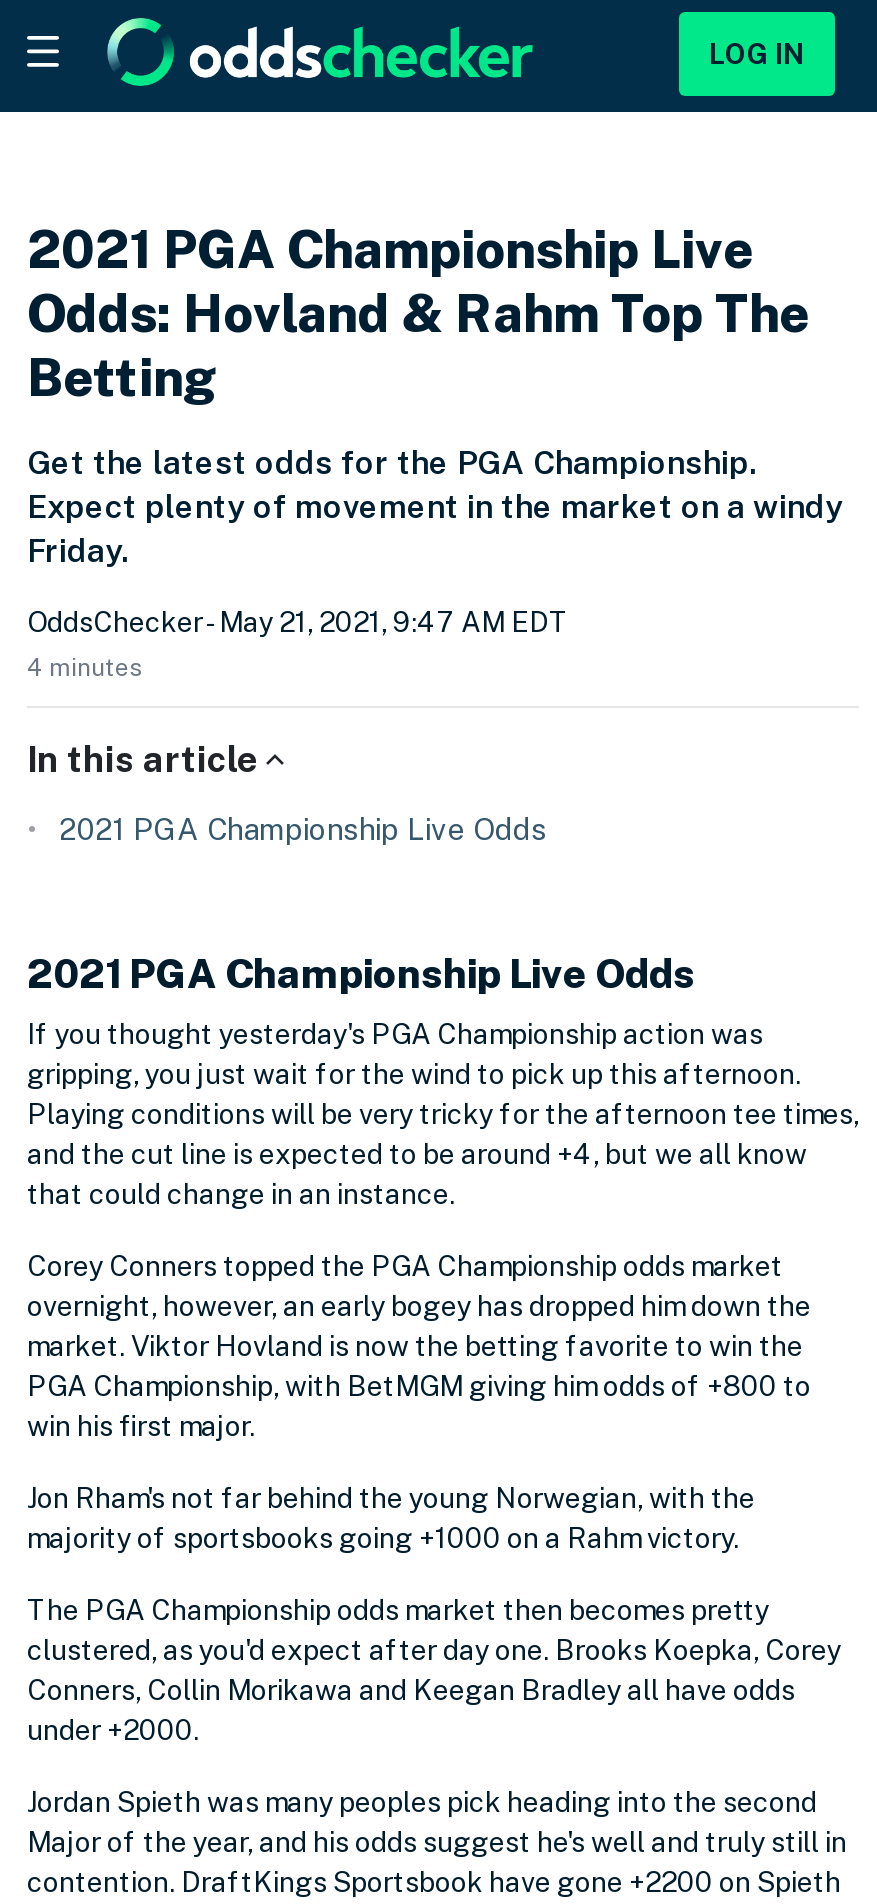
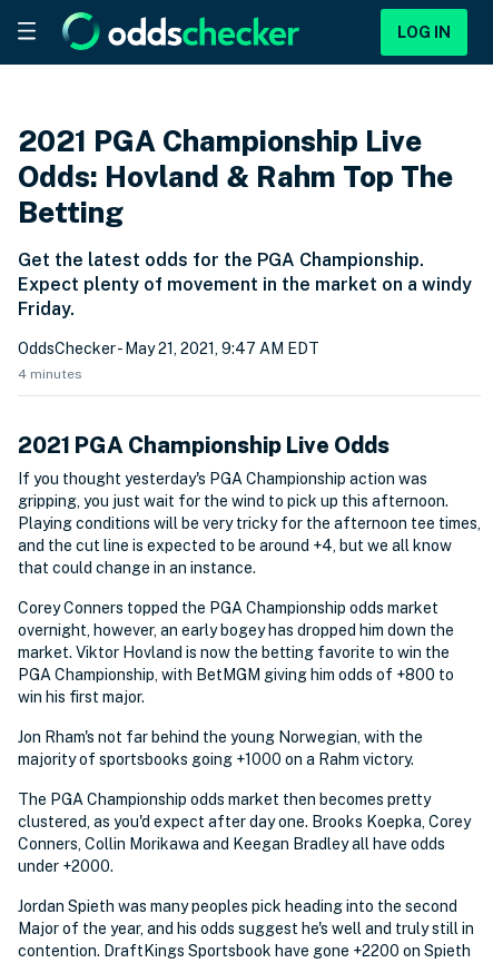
[27,738,547,846] In this article | 2021 PGA Championship Live Odds -> none

